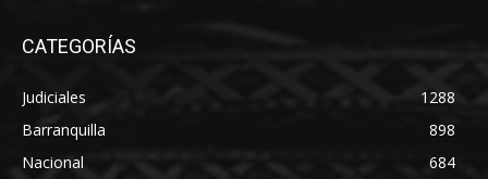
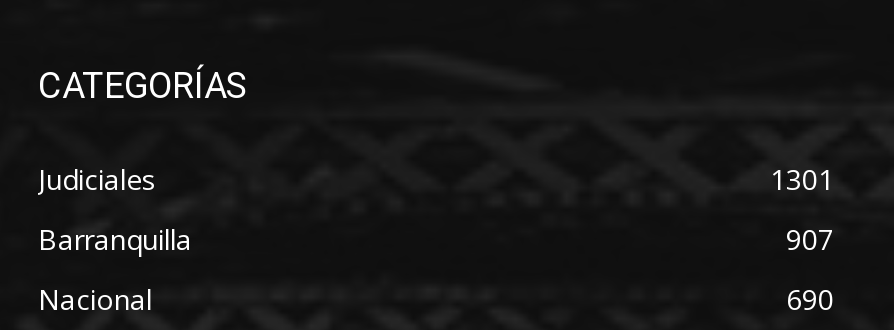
[420,87,455,107] 1288 -> [770,160,834,198] 1301
[429,119,455,140] 898 -> [786,220,834,258] 907
[429,152,455,172] 684 -> [786,280,834,318] 690

